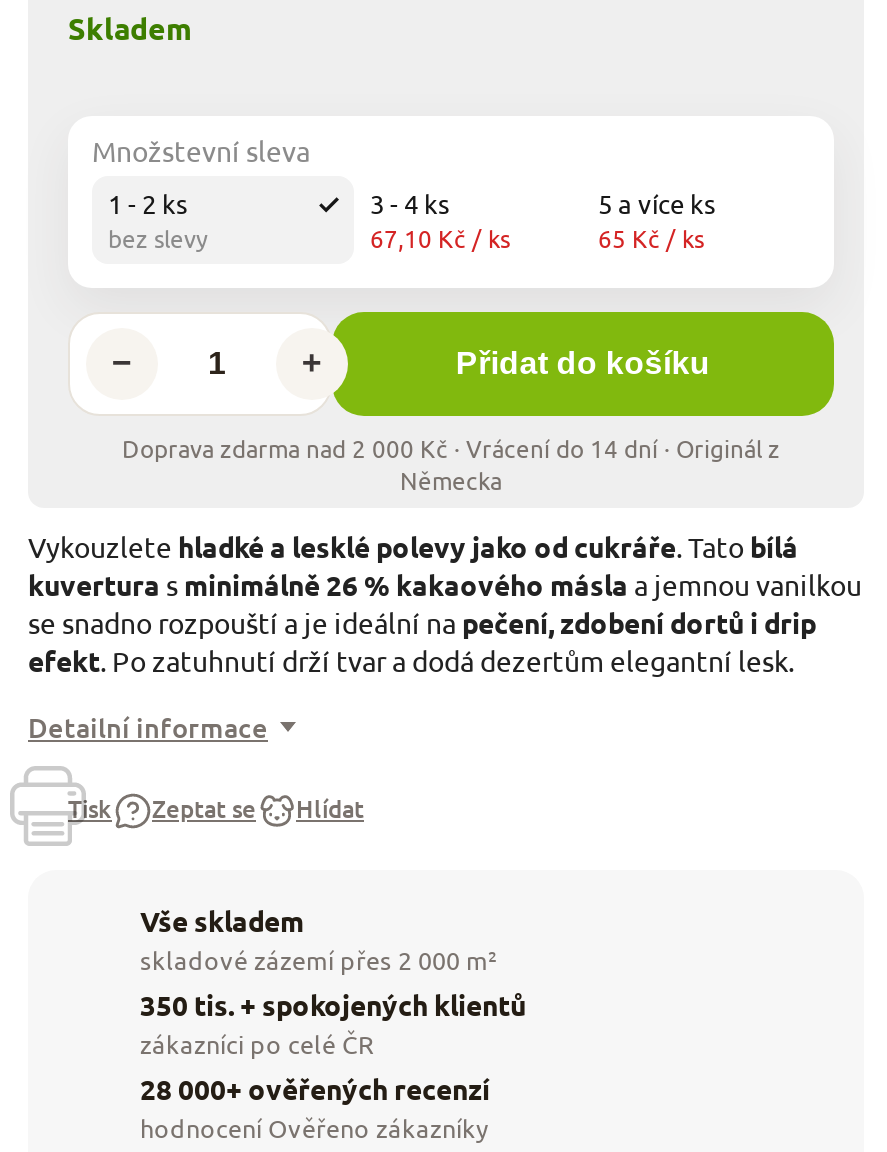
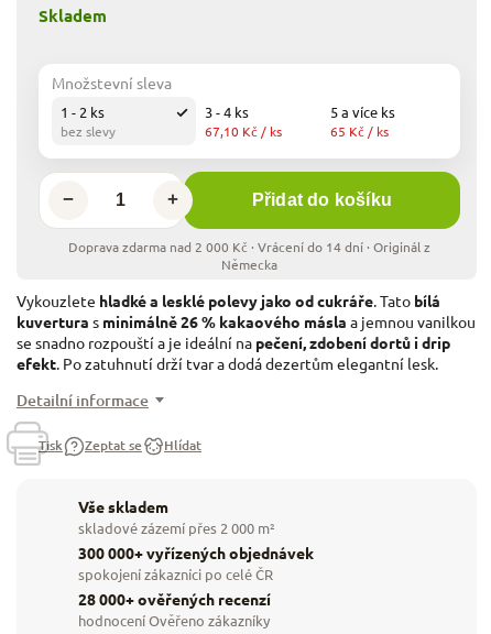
[140,987,526,1061] 350 tis. + spokojených klientů | zákazníci po celé ČR -> [78,543,314,584] 300 000+ vyřízených objednávek | spokojení zákazníci po celé ČR

